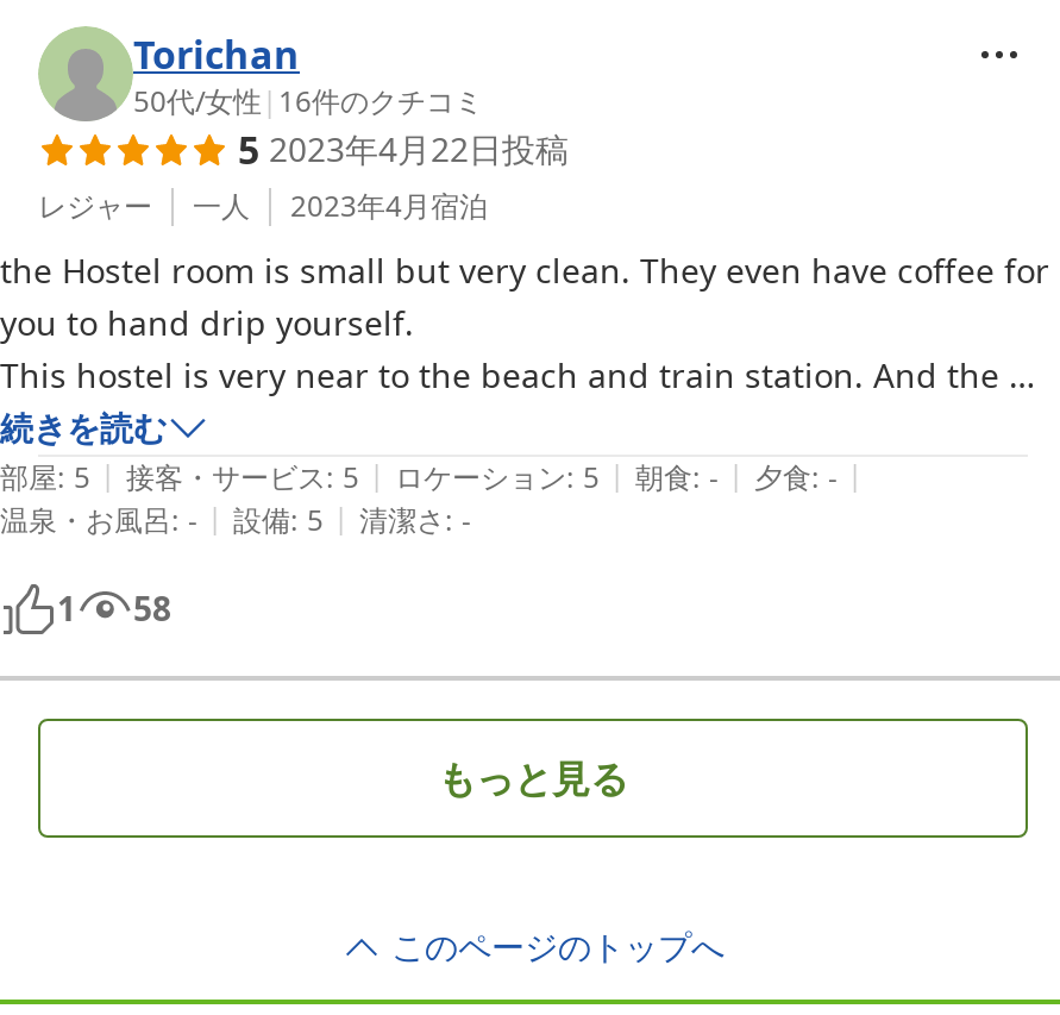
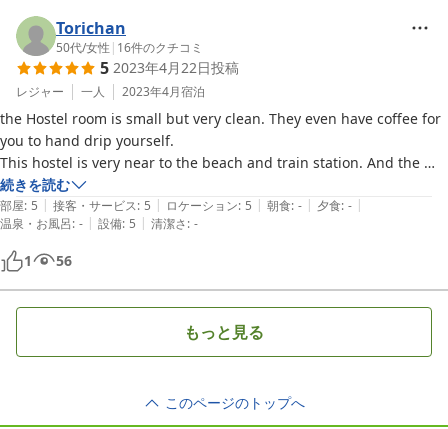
[57,585,171,631] 1 58 -> [24,251,72,270] 1 56

